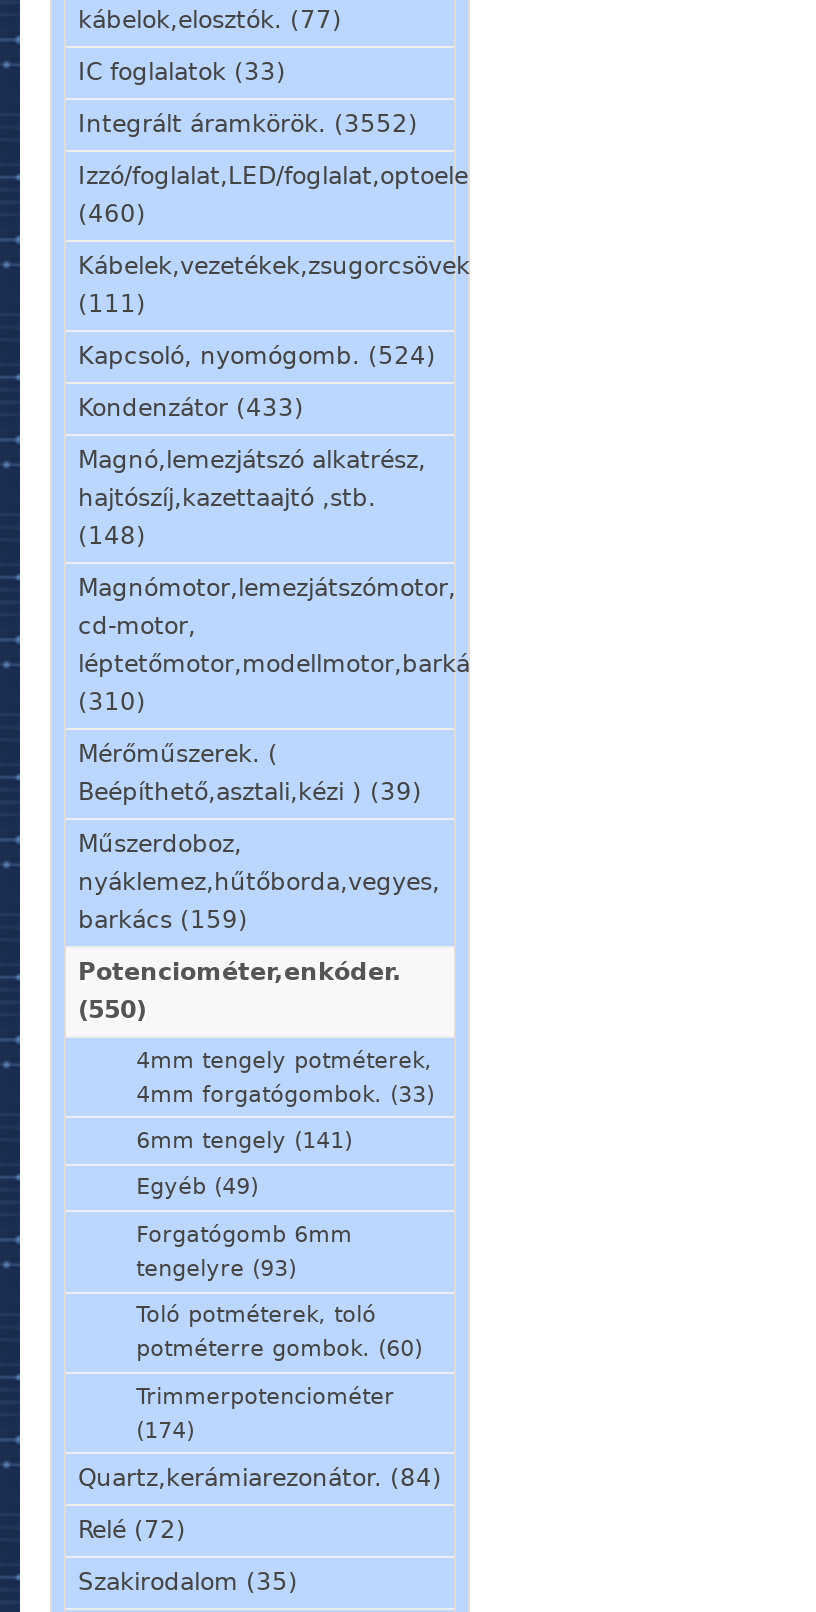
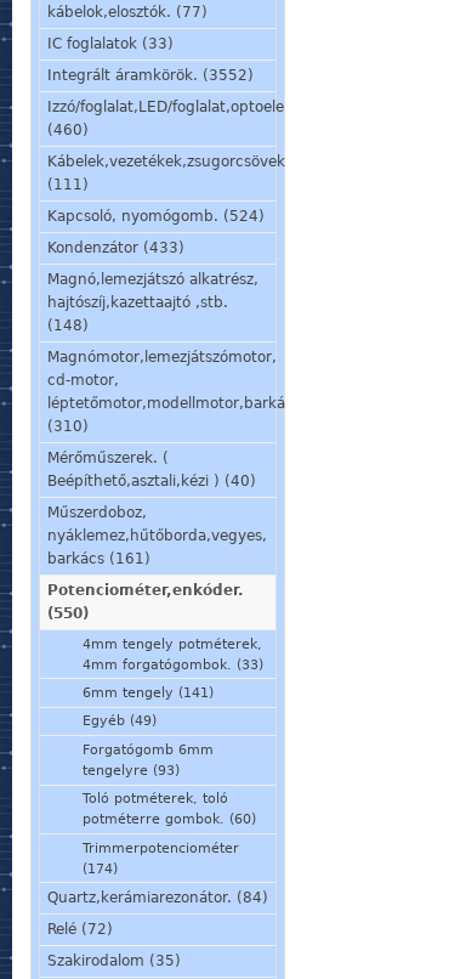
[78,778,422,806] Beépíthető,asztali,kézi ) (39) -> [47,472,256,490] Beépíthető,asztali,kézi ) (40)
[78,906,248,934] barkács (159) -> [47,550,150,567] barkács (161)

